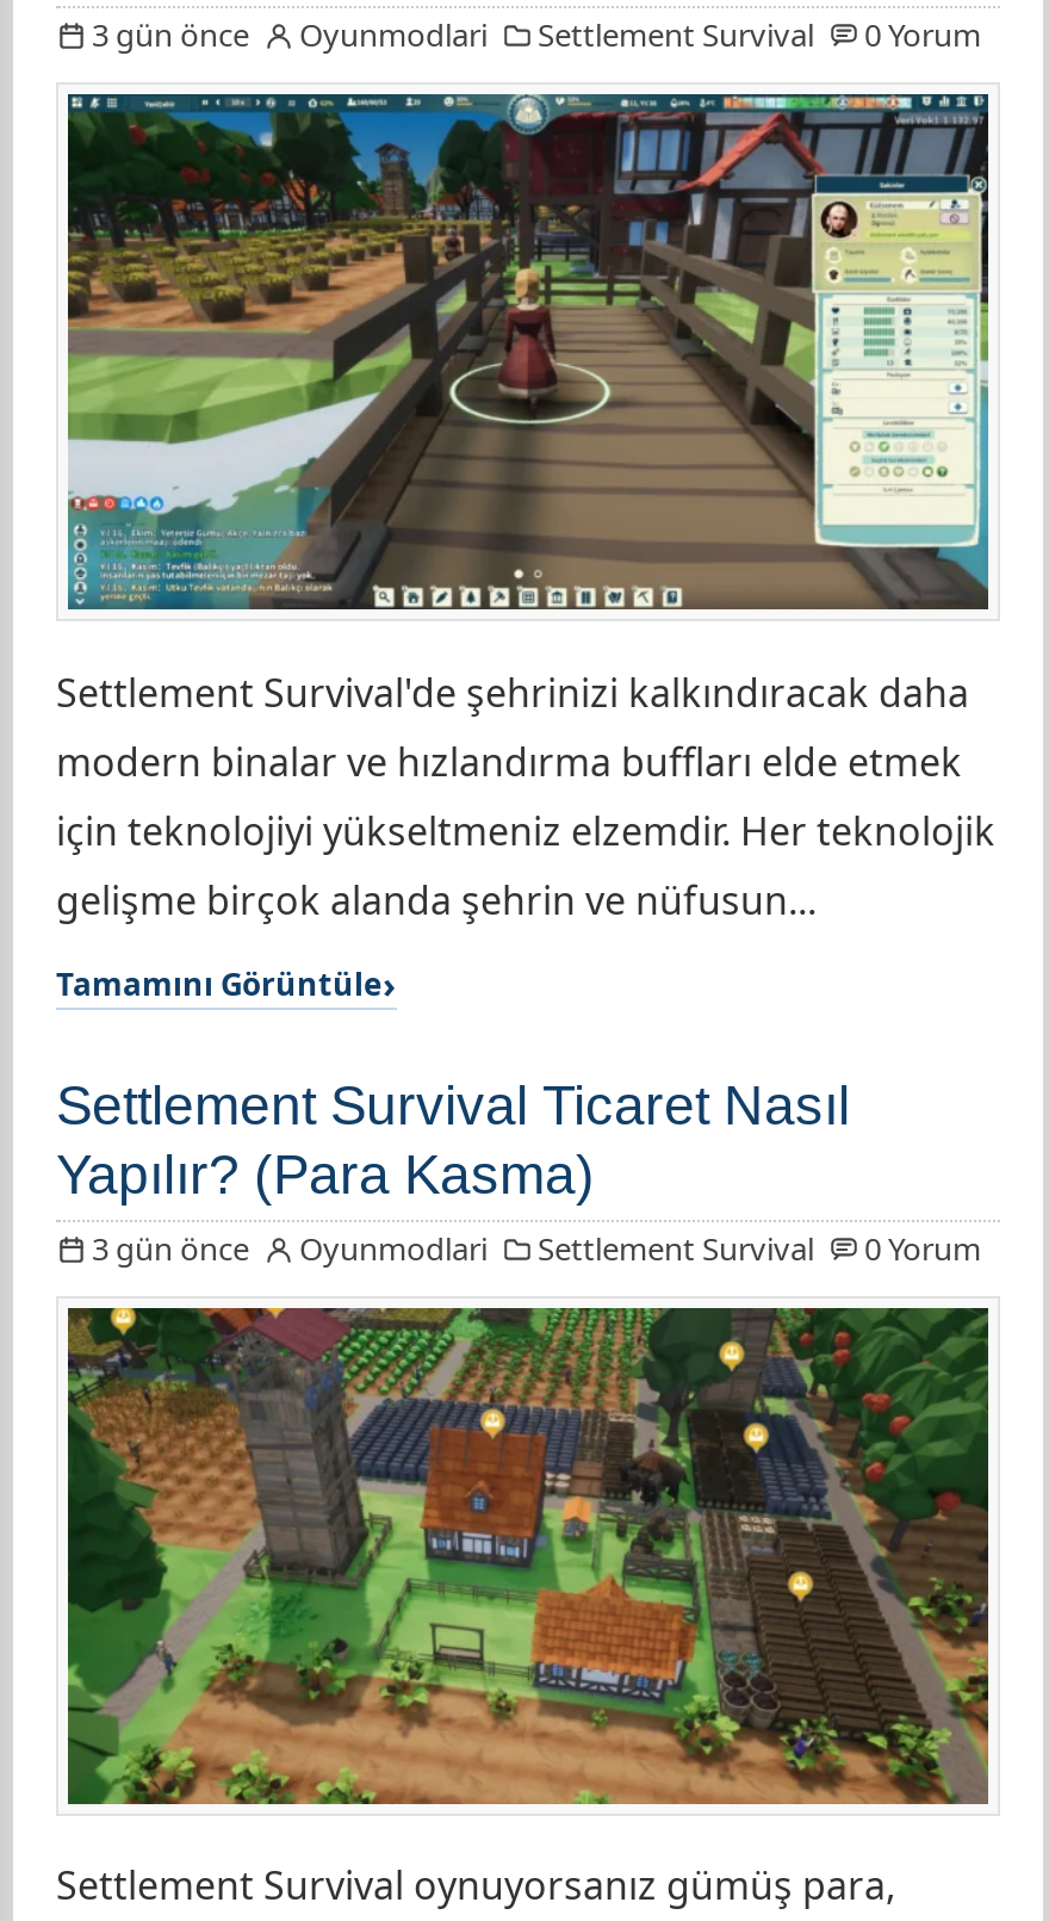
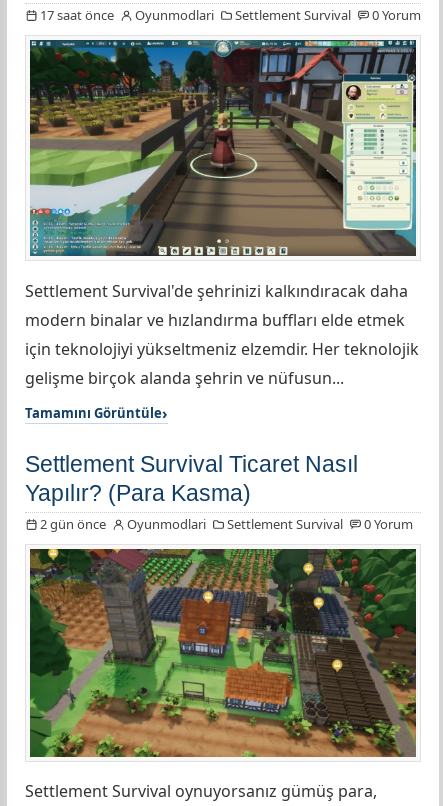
[92,12,981,55] 3 gün önce Oyunmodlari Settlement Survival 0 Yorum -> [40,5,421,23] 17 saat önce Oyunmodlari Settlement Survival 0 Yorum
[92,1226,981,1269] 3 gün önce Oyunmodlari Settlement Survival 0 Yorum -> [40,514,413,532] 2 gün önce Oyunmodlari Settlement Survival 0 Yorum

